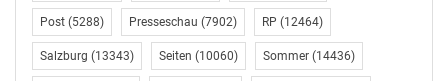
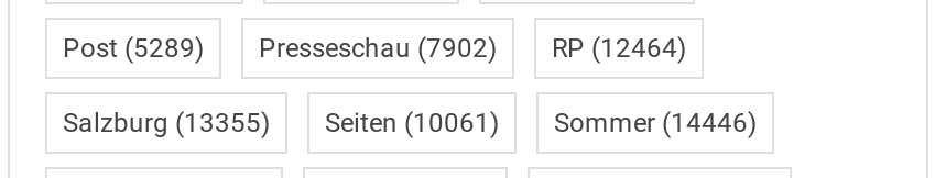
[40,15,104,29] Post (5288) -> [63,33,204,64] Post (5289)
[40,49,134,63] Salzburg (13343) -> [63,108,270,139] Salzburg (13355)
[159,49,238,63] Seiten (10060) -> [325,108,499,139] Seiten (10061)
[263,49,355,63] Sommer (14436) -> [554,108,757,139] Sommer (14446)

